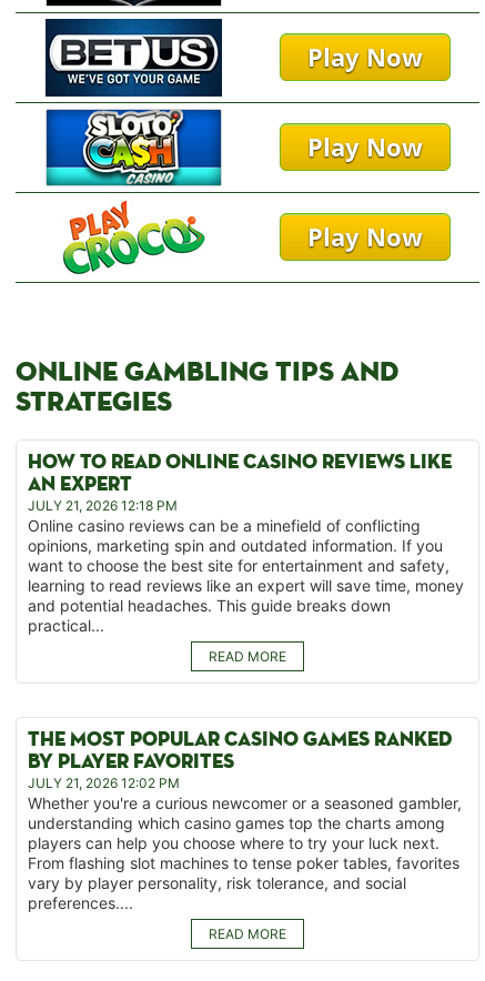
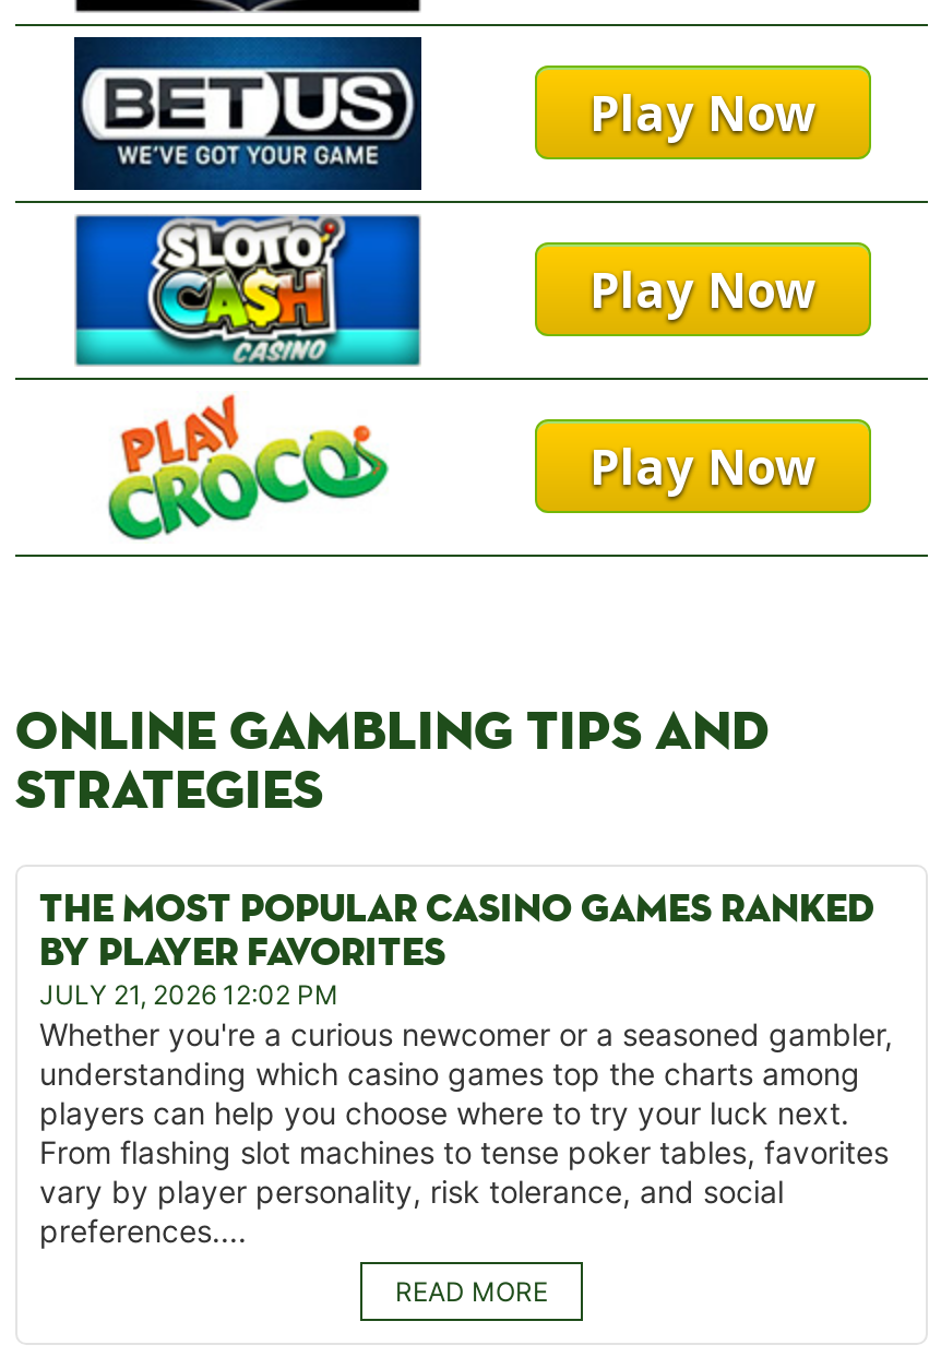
[28,449,464,664] HOW TO READ ONLINE CASINO REVIEWS LIKE | AN EXPERT | JULY 21, 2026 12:18 PM | Online casino reviews can be a minefield of conflicting | opinions, marketing spin and outdated information. If you | want to choose the best site for entertainment and safety, | learning to read reviews like an expert will save time, money | and potential headaches. This guide breaks down | practical... | READ MORE -> none

